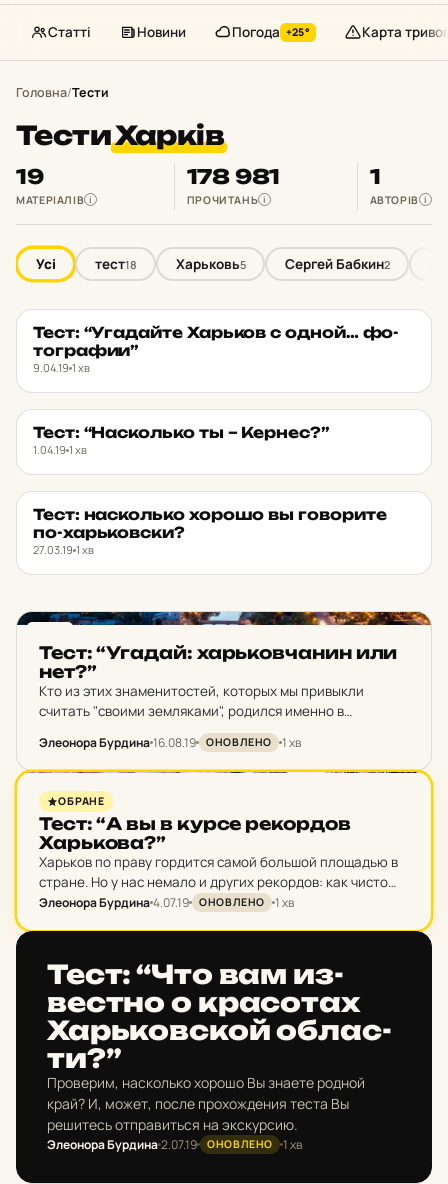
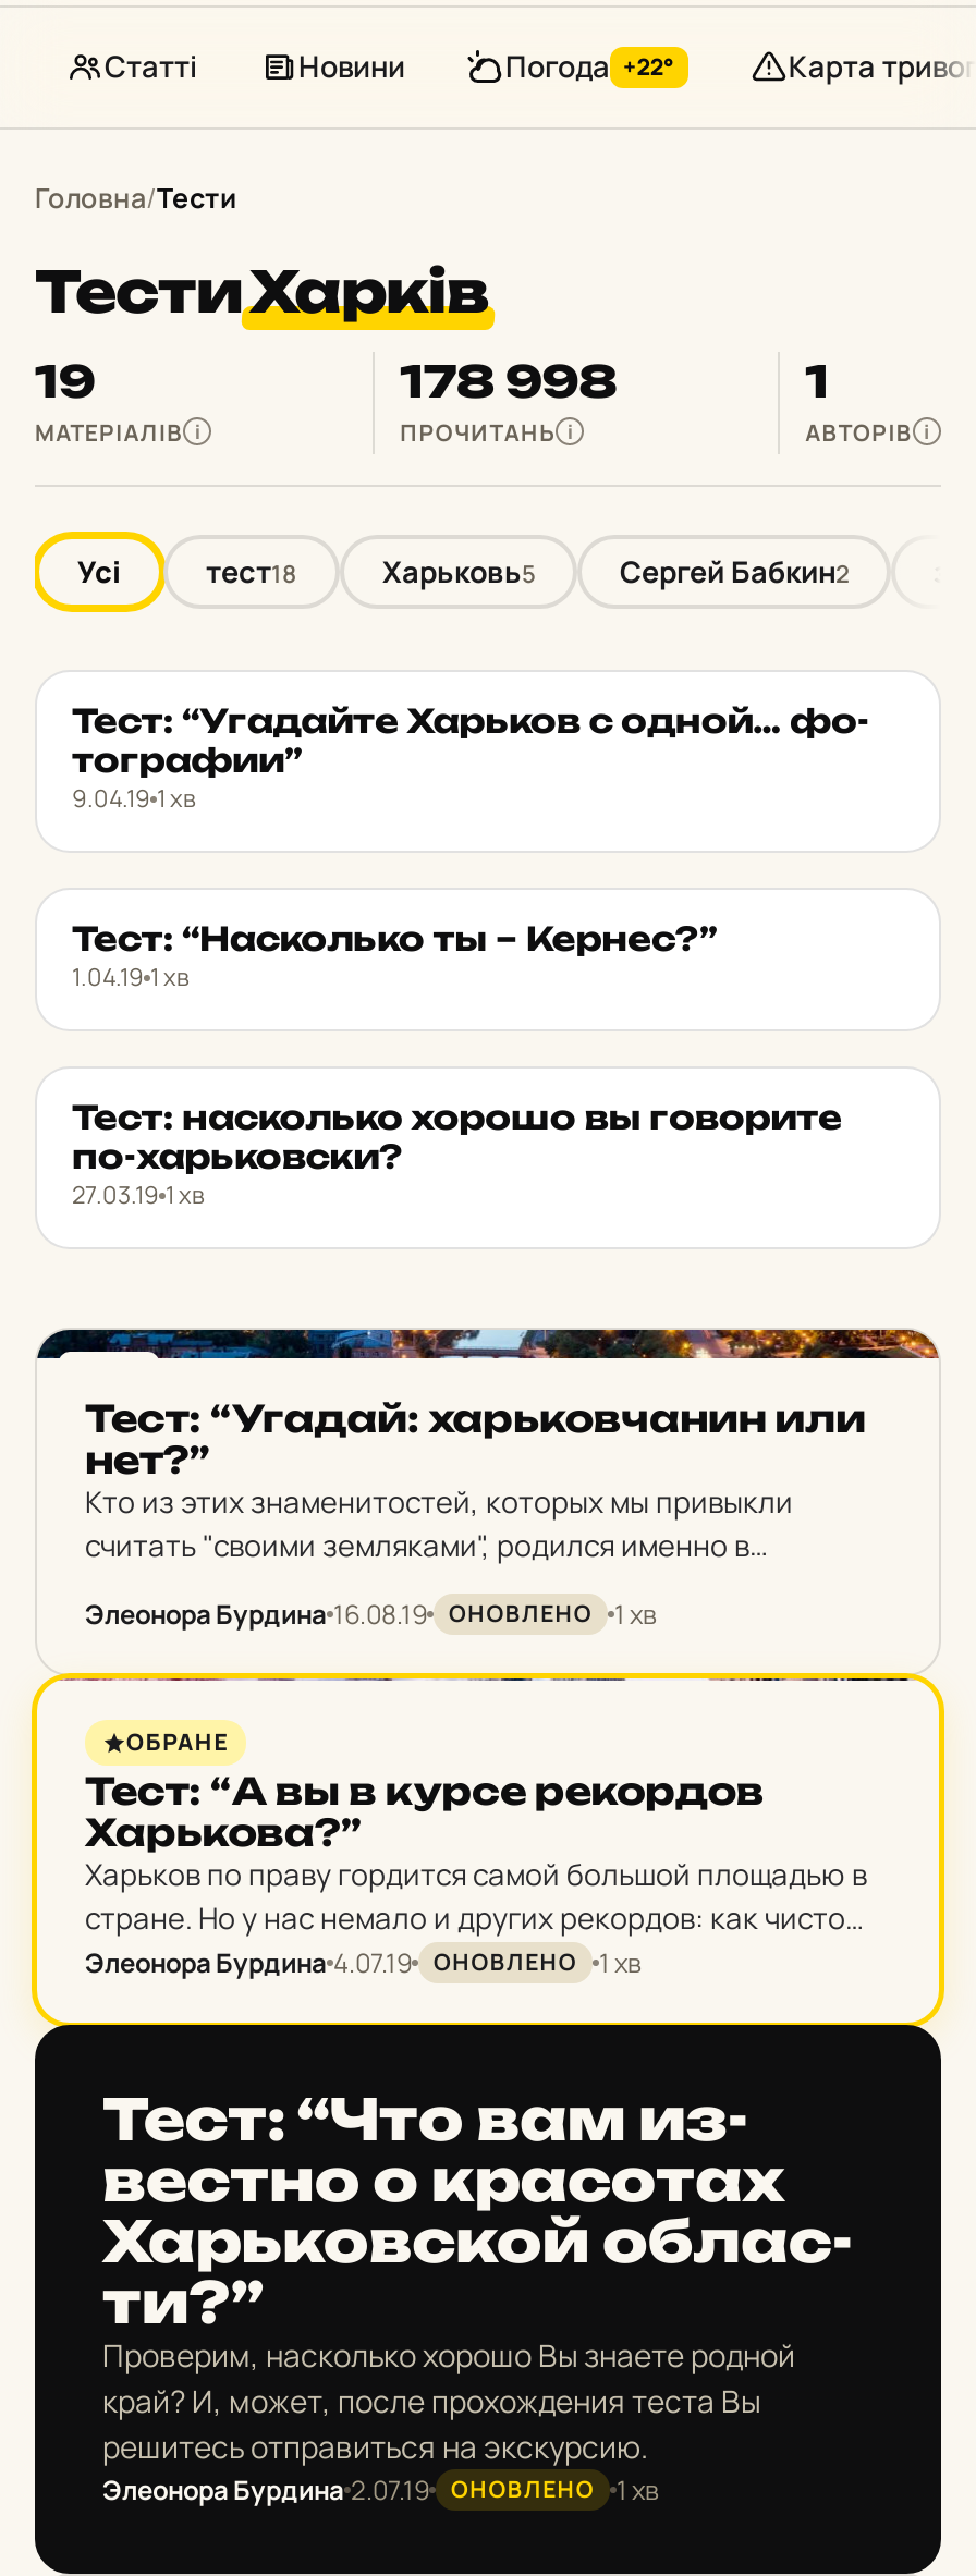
[232,23,310,41] Погода +25° -> [505,47,675,86] Погода +22°
[187,164,280,189] 178 981 -> [400,354,617,408] 178 998

